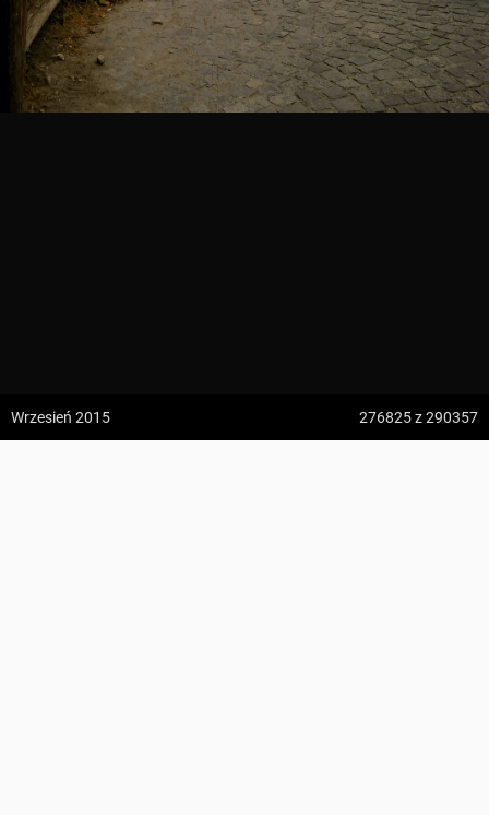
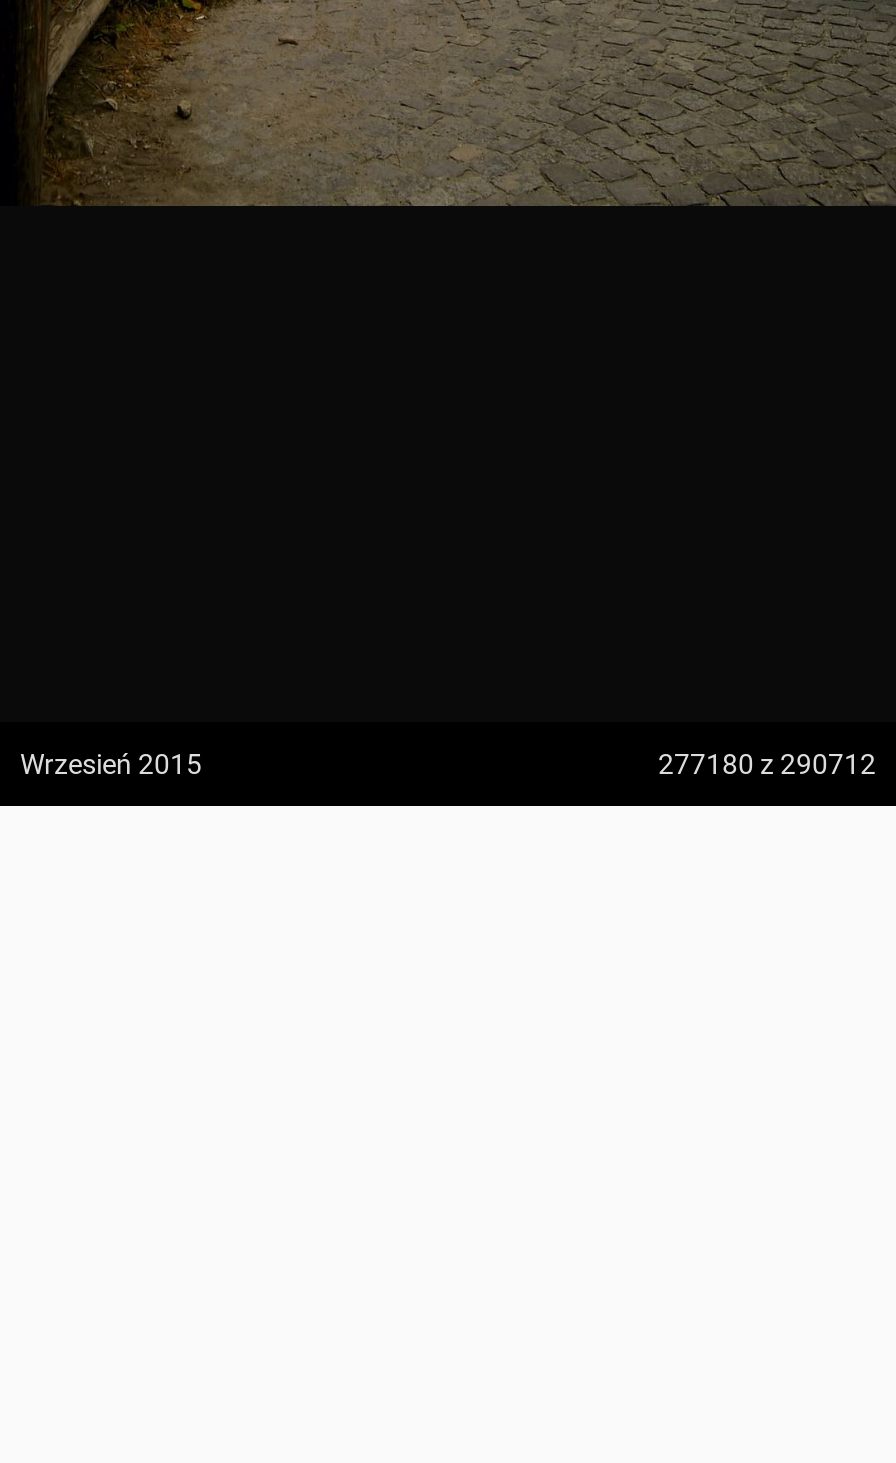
[359,409,478,426] 276825 z 290357 -> [658,748,876,780] 277180 z 290712

